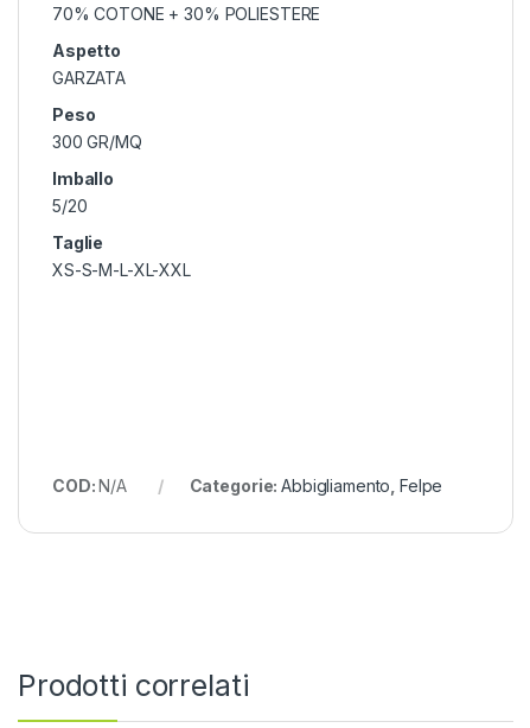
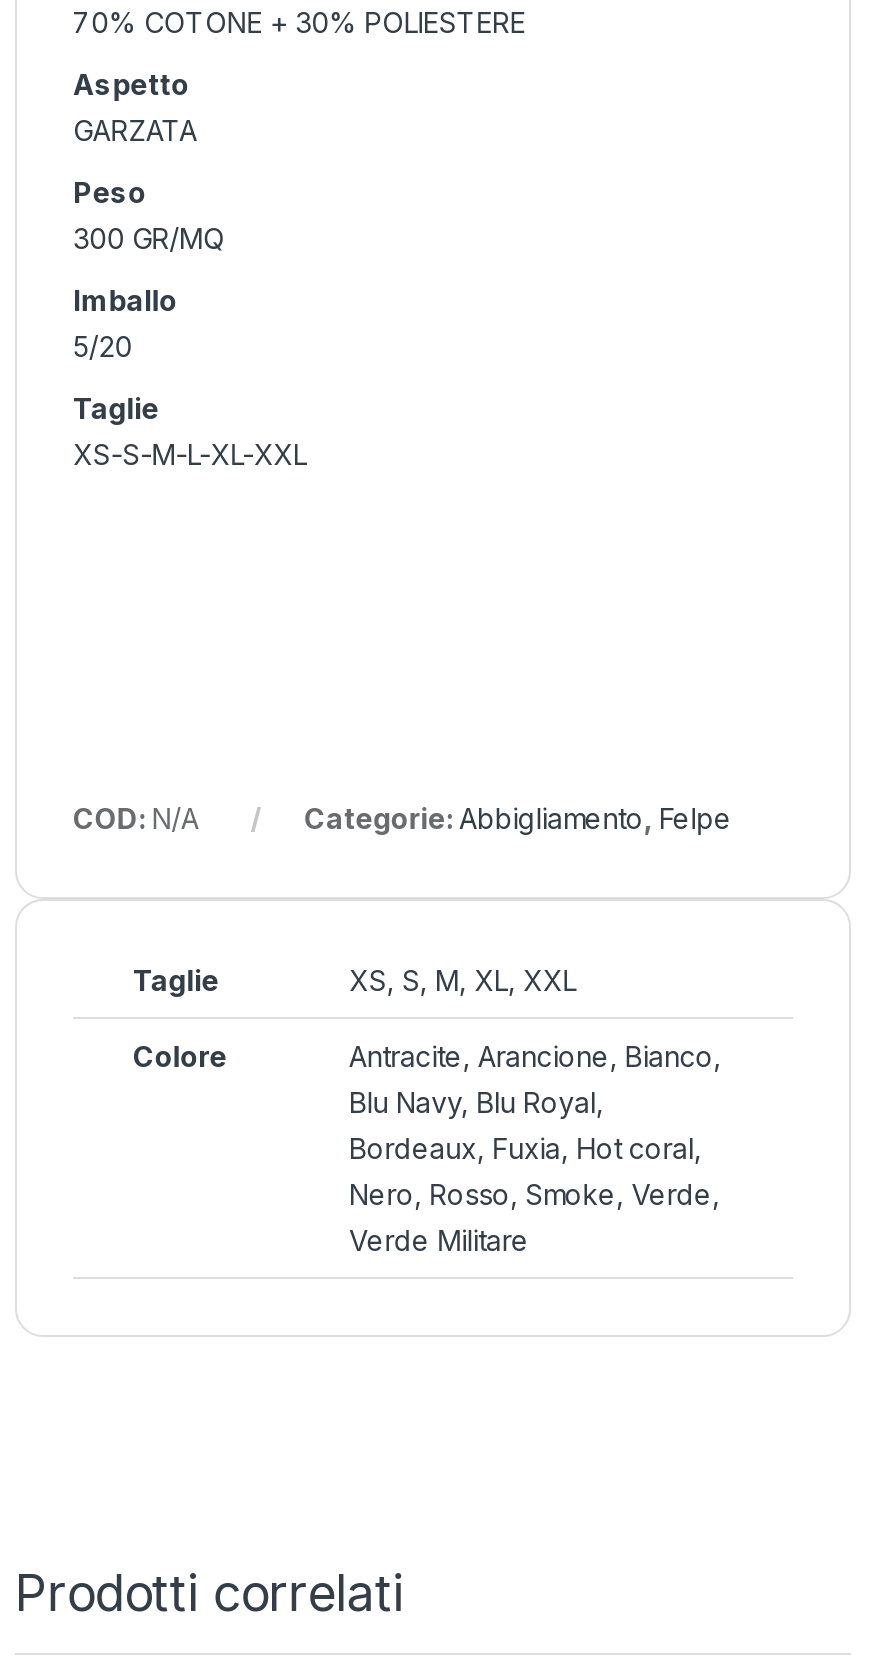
none -> [133,964,721,1258] Taglie | XS, S, M, XL, XXL | Colore | Antracite, Arancione, Bianco, | Blu Navy, Blu Royal, | Bordeaux, Fuxia, Hot coral, | Nero, Rosso, Smoke, Verde, | Verde Militare

